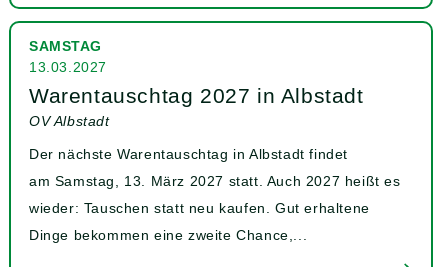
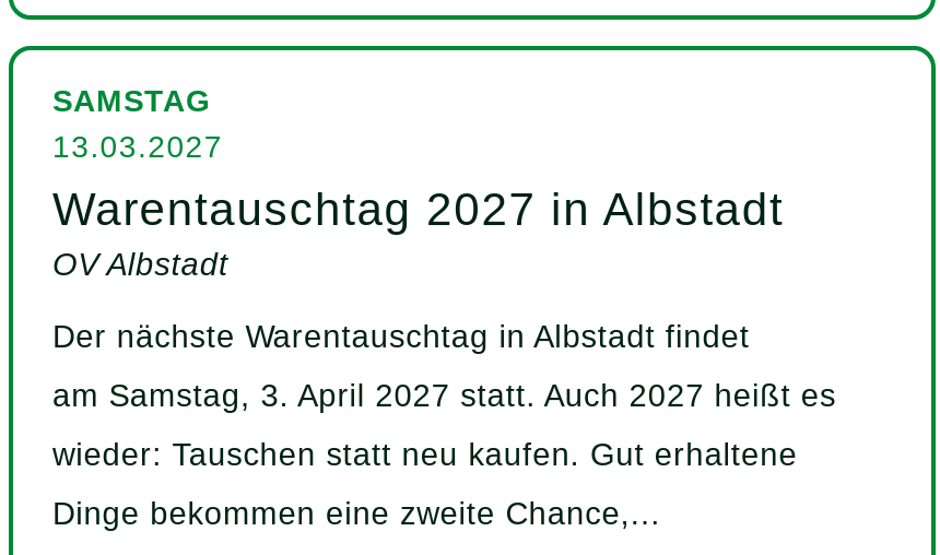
[29,173,401,189] am Samstag, 13. März 2027 statt. Auch 2027 heißt es -> [52,378,836,413] am Samstag, 3. April 2027 statt. Auch 2027 heißt es

